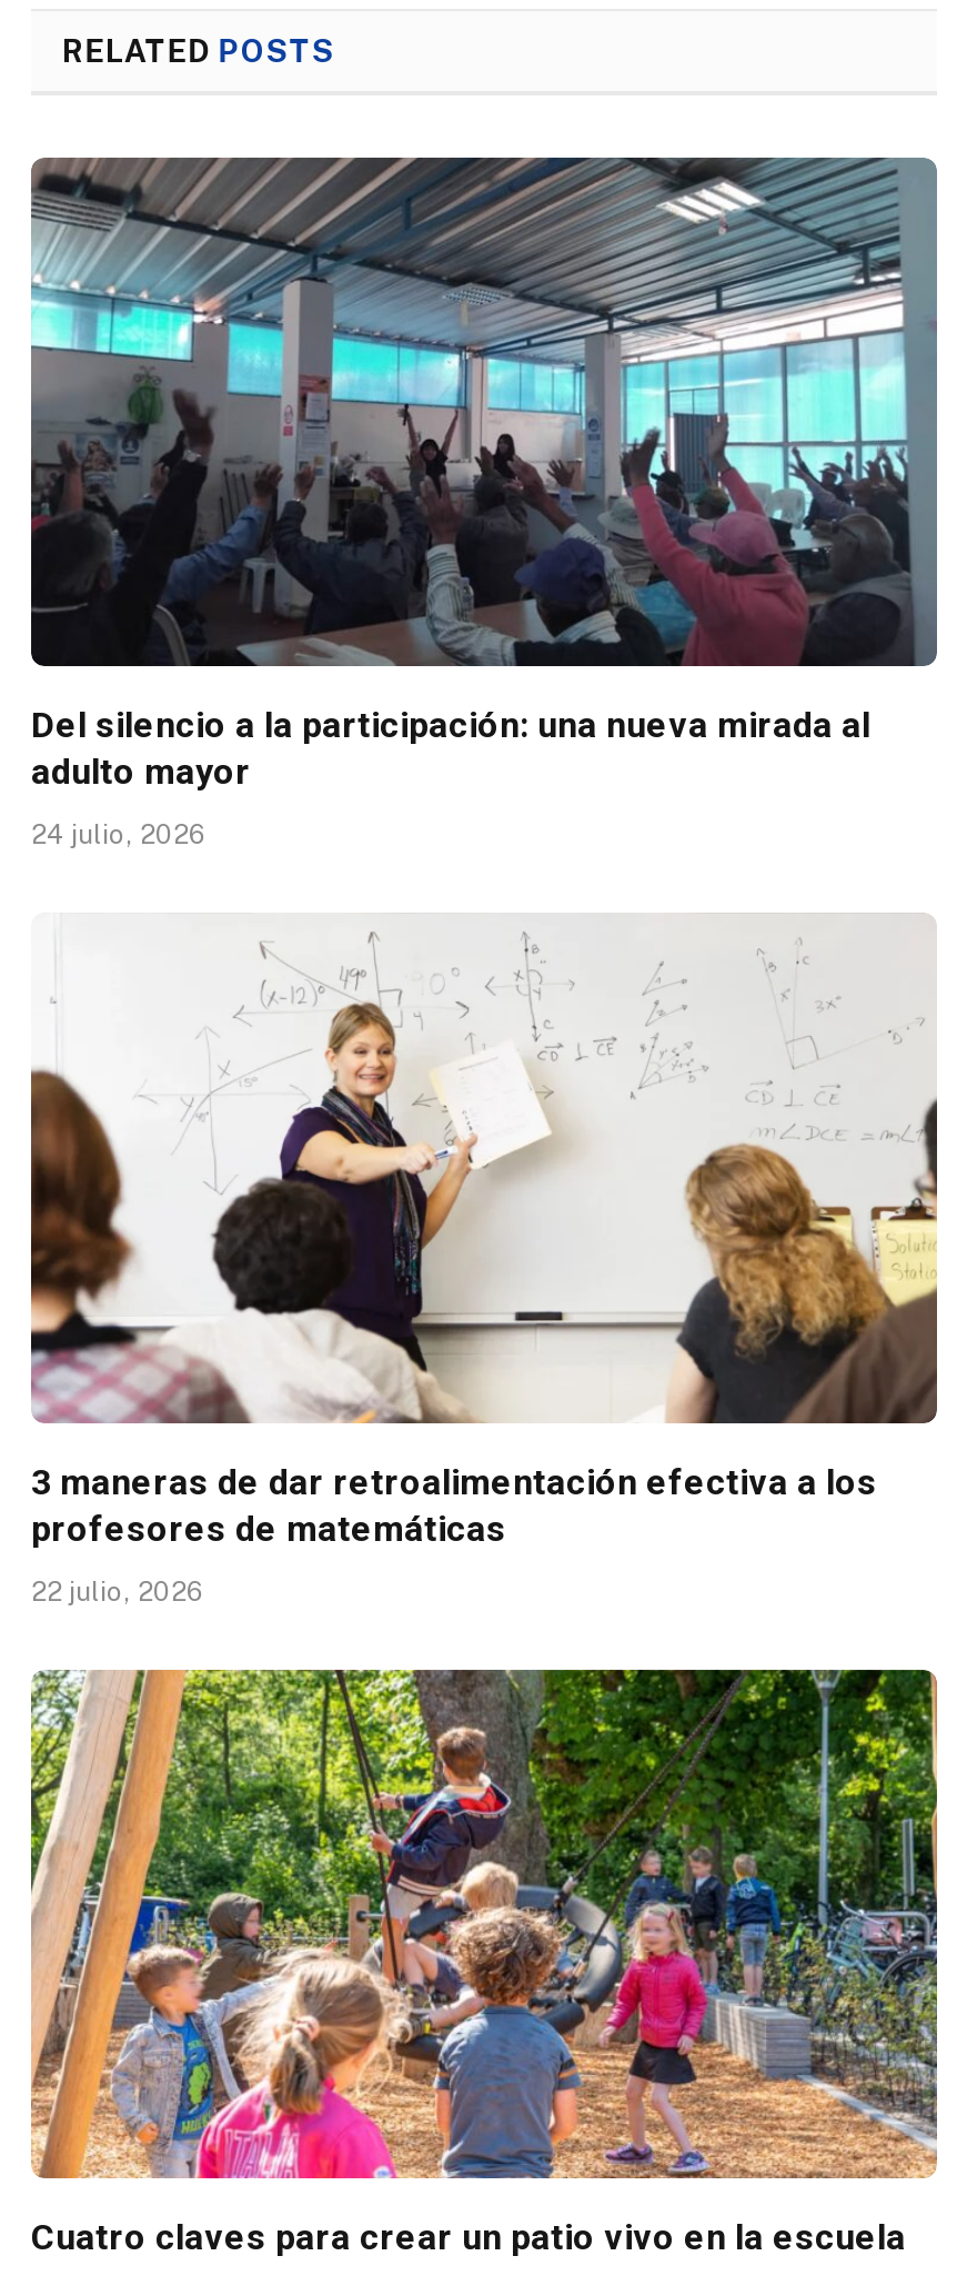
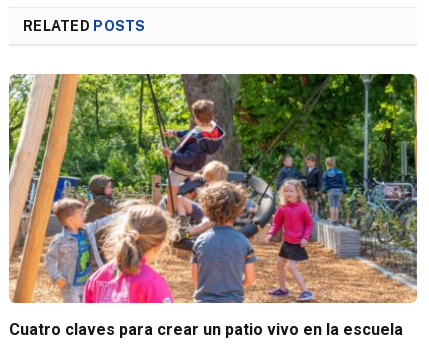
[29,155,939,851] [image] | Del silencio a la participación: una nueva mirada al | adulto mayor | 24 julio, 2026 -> none
[29,915,939,1607] [image] | 3 maneras de dar retroalimentación efectiva a los | profesores de matemáticas | 22 julio, 2026 -> none

